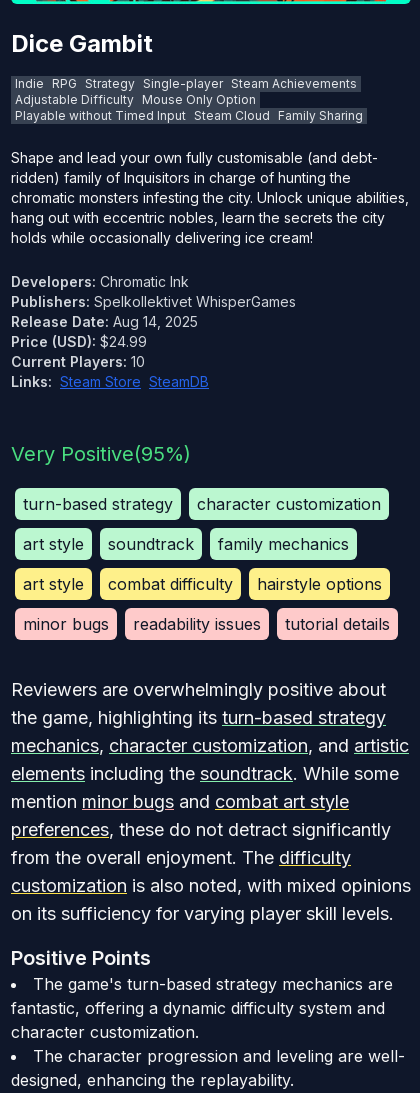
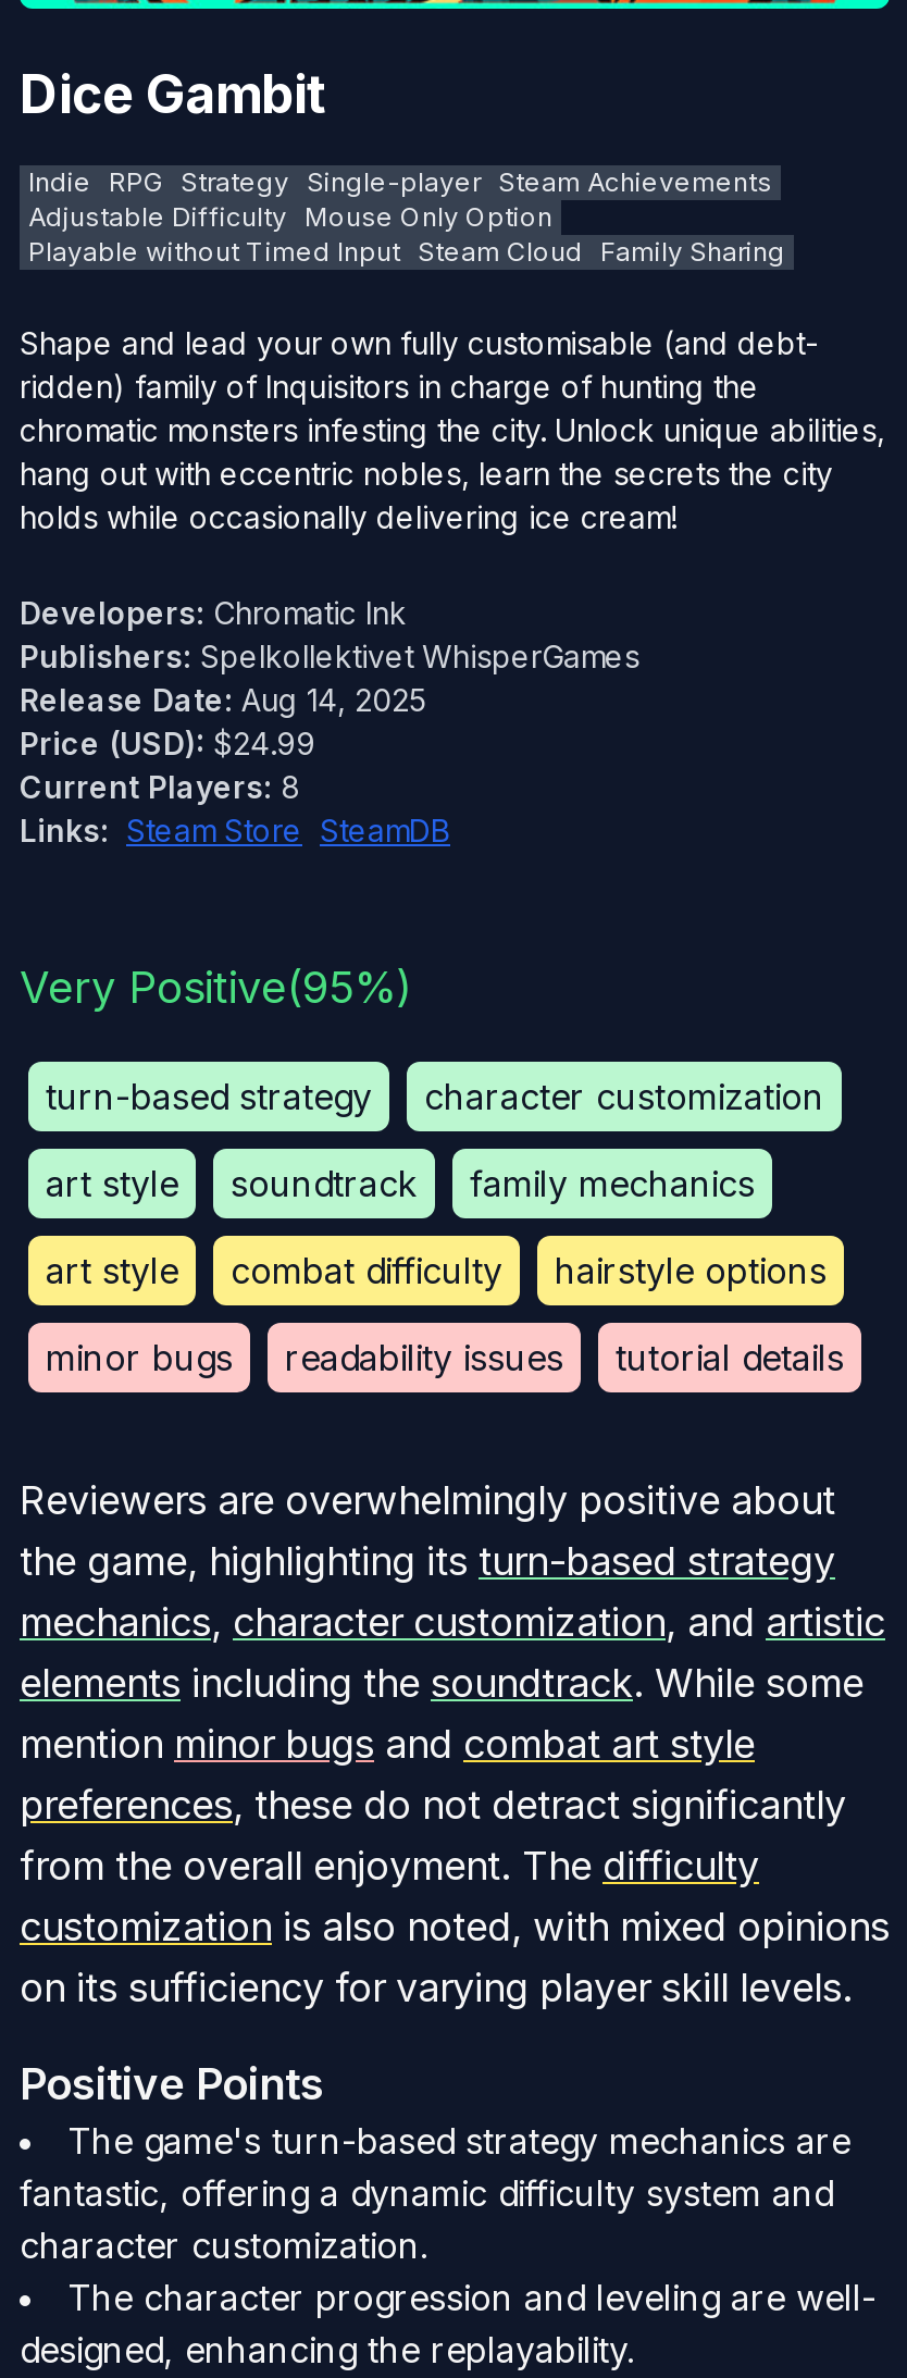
[11,353,145,370] Current Players: 10 -> [20,768,300,805] Current Players: 8

